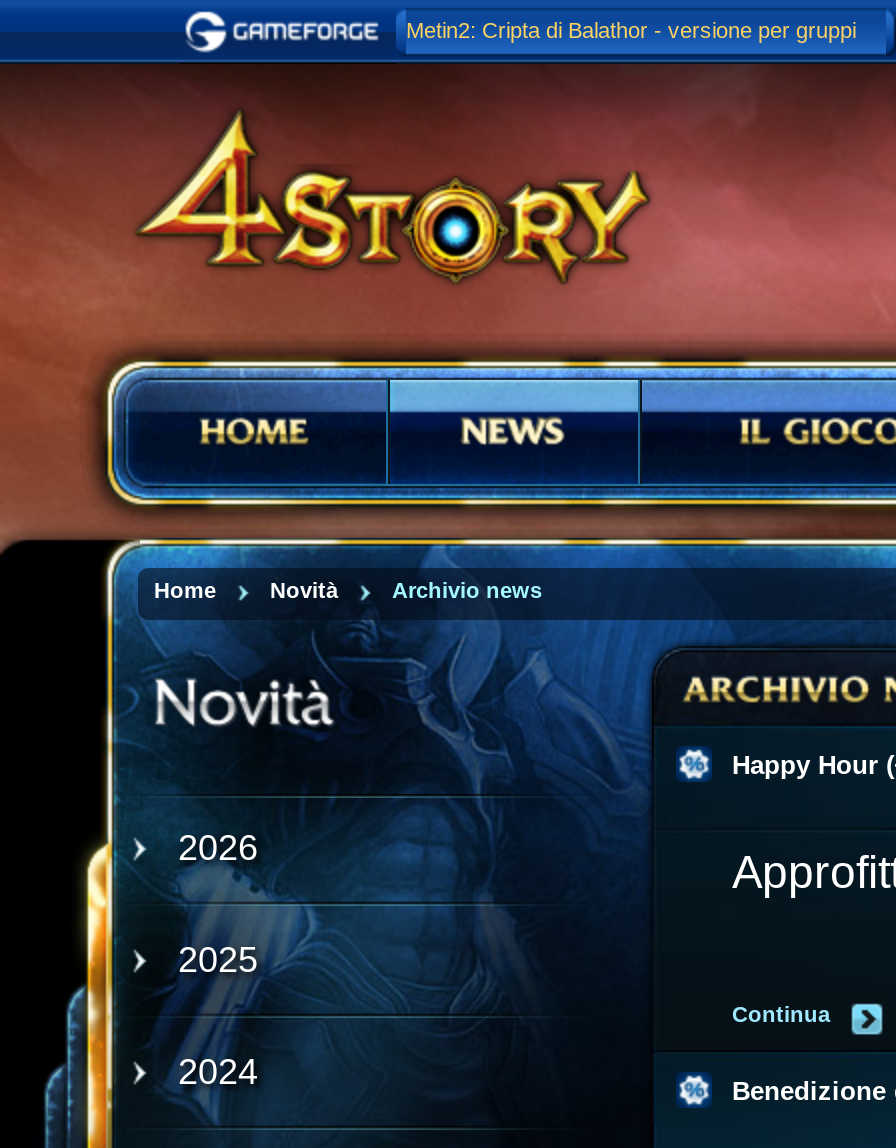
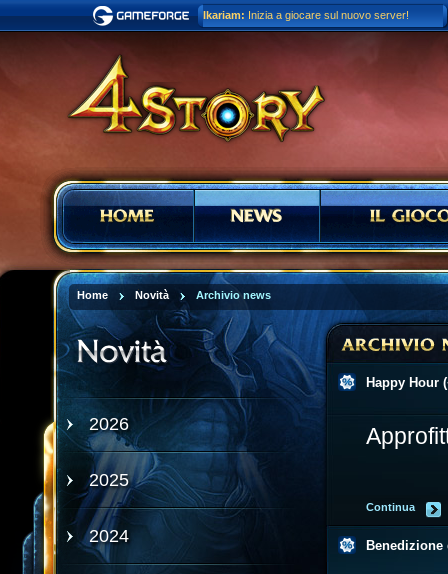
[406,18,856,42] Metin2: Cripta di Balathor - versione per gruppi -> [203,9,409,21] Ikariam: Inizia a giocare sul nuovo server!

